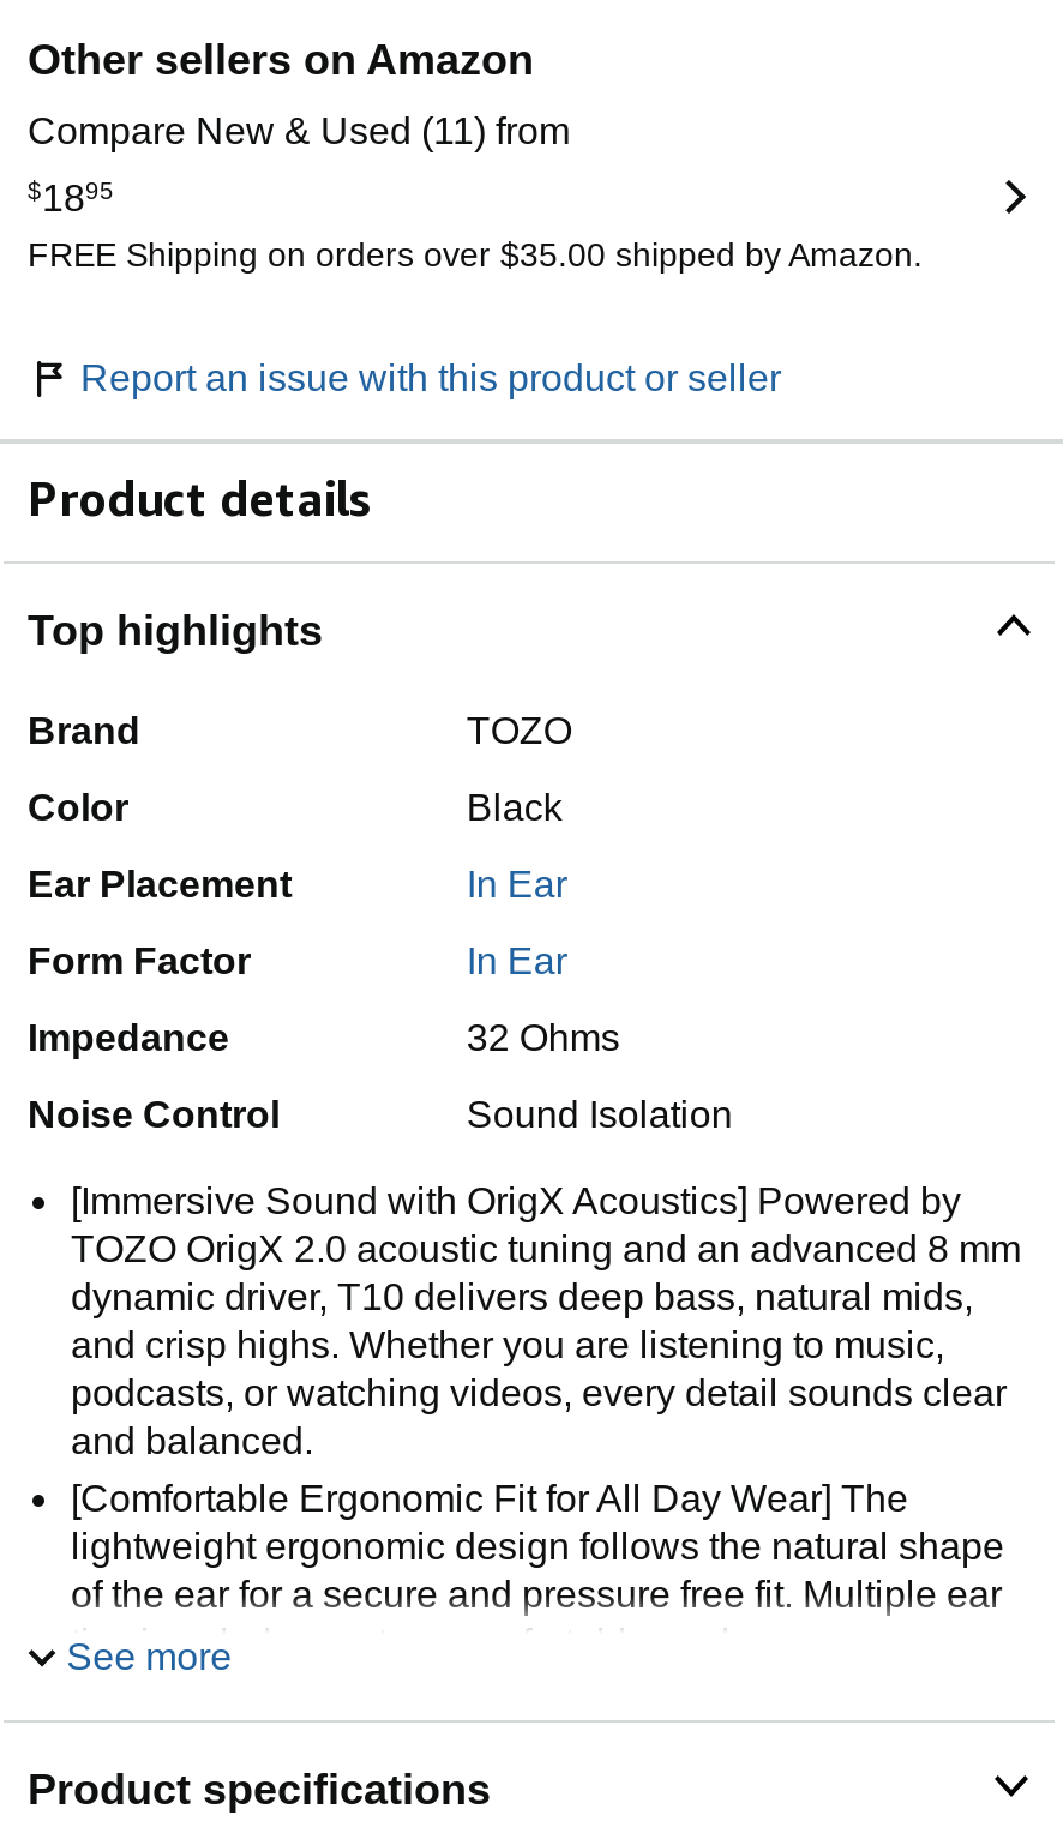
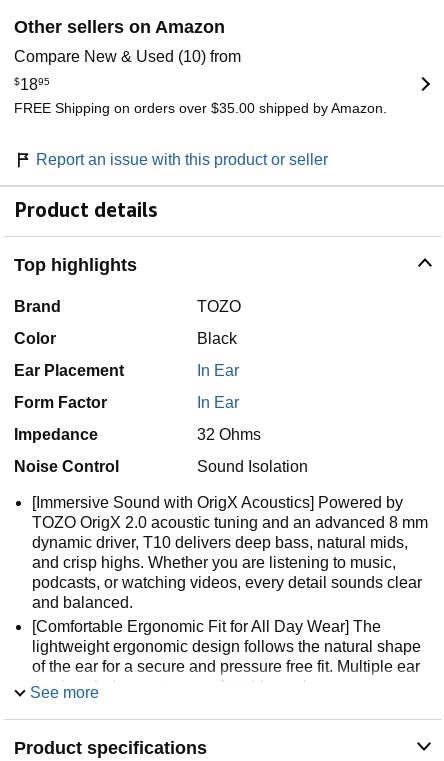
[28,110,570,150] Compare New & Used (11) from -> [14,48,241,65] Compare New & Used (10) from

